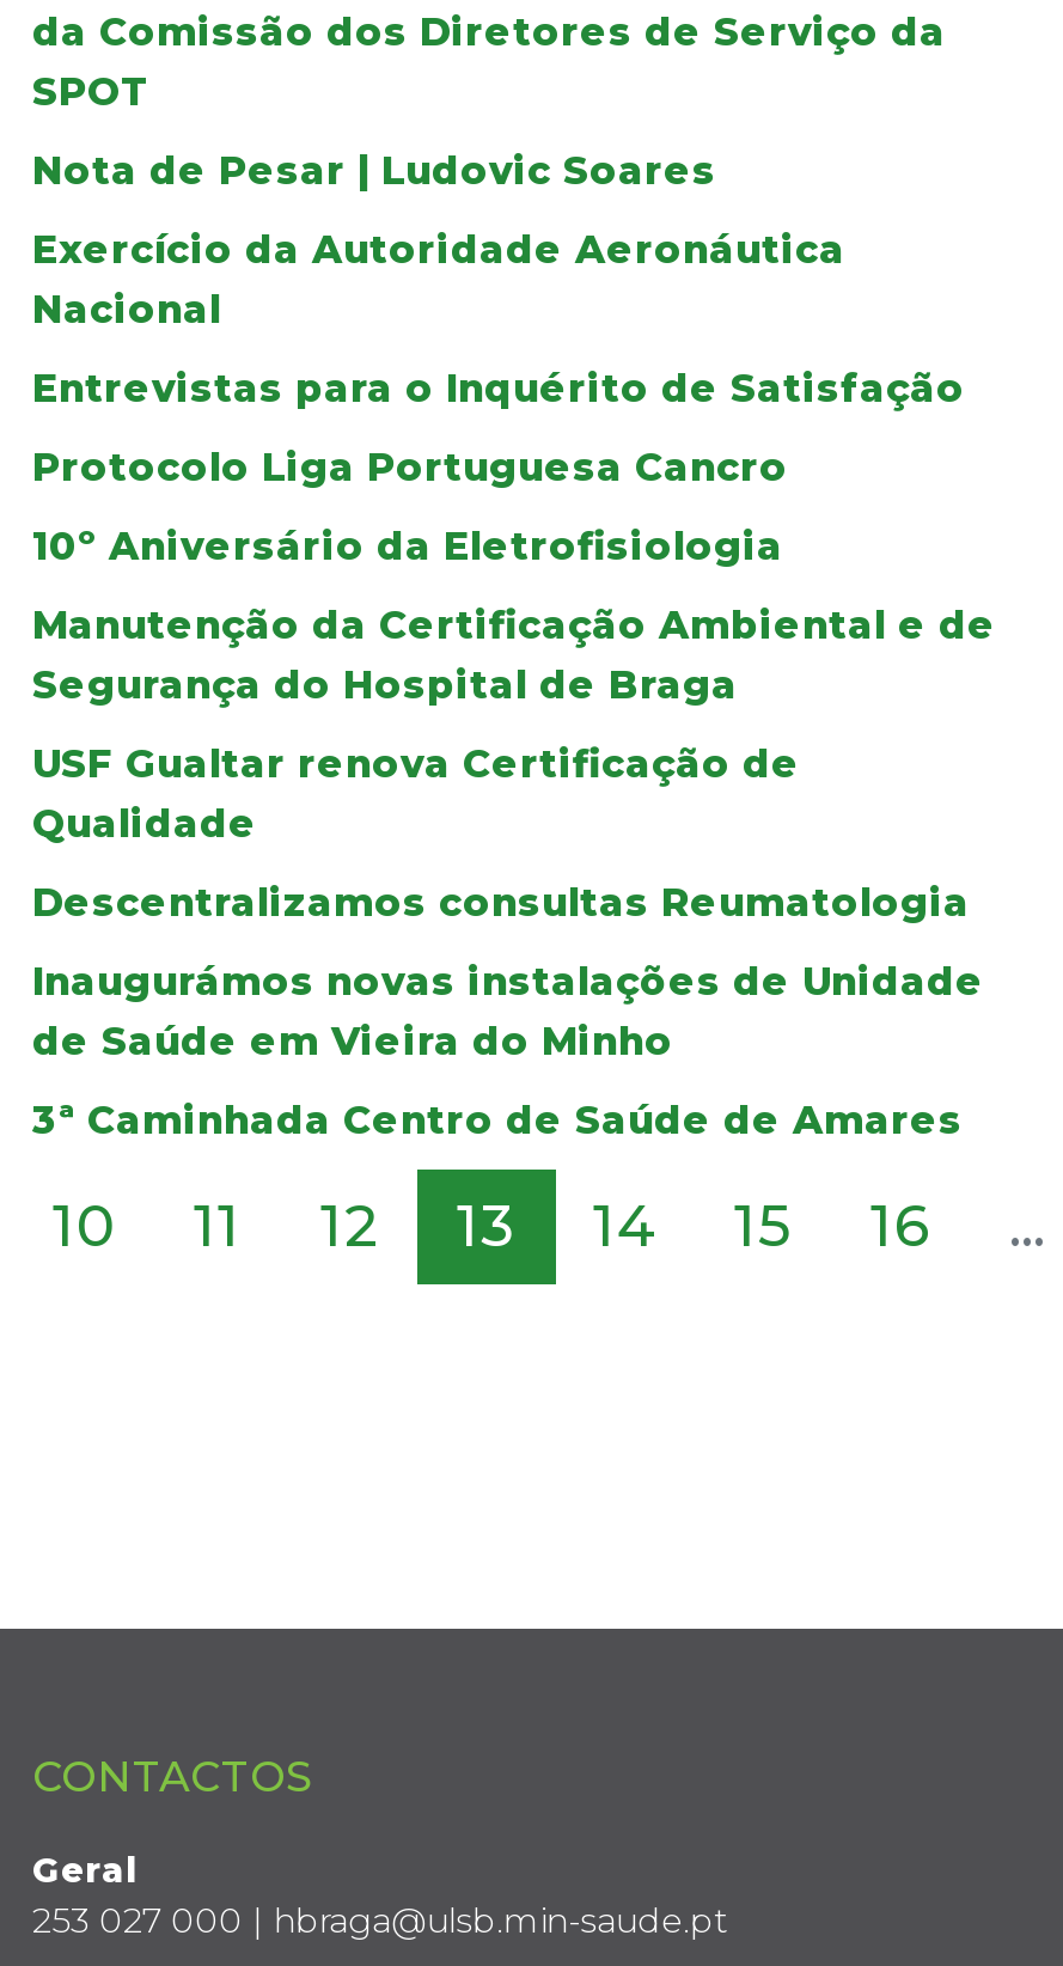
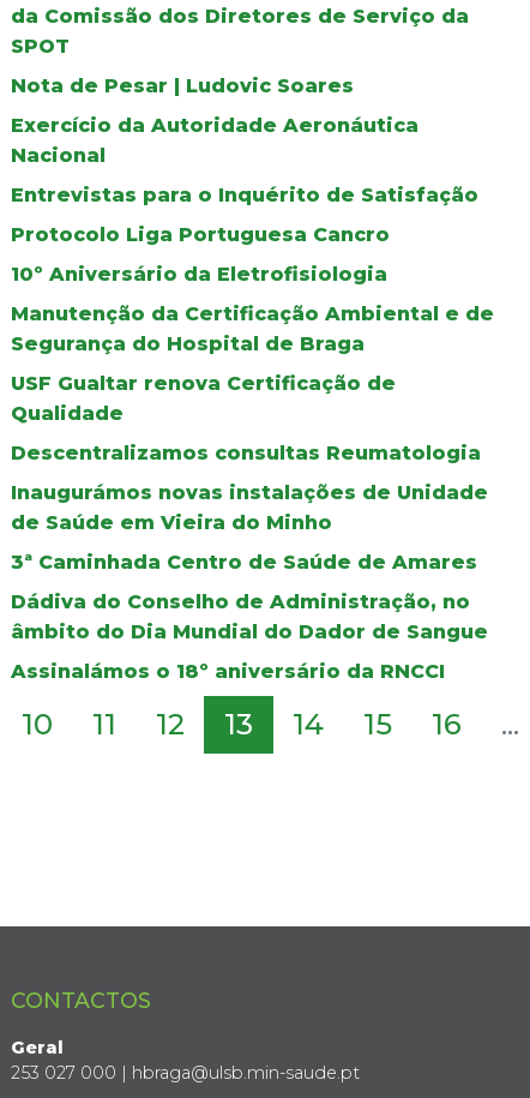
none -> [11,590,488,682] Dádiva do Conselho de Administração, no | âmbito do Dia Mundial do Dador de Sangue | Assinalámos o 18º aniversário da RNCCI

